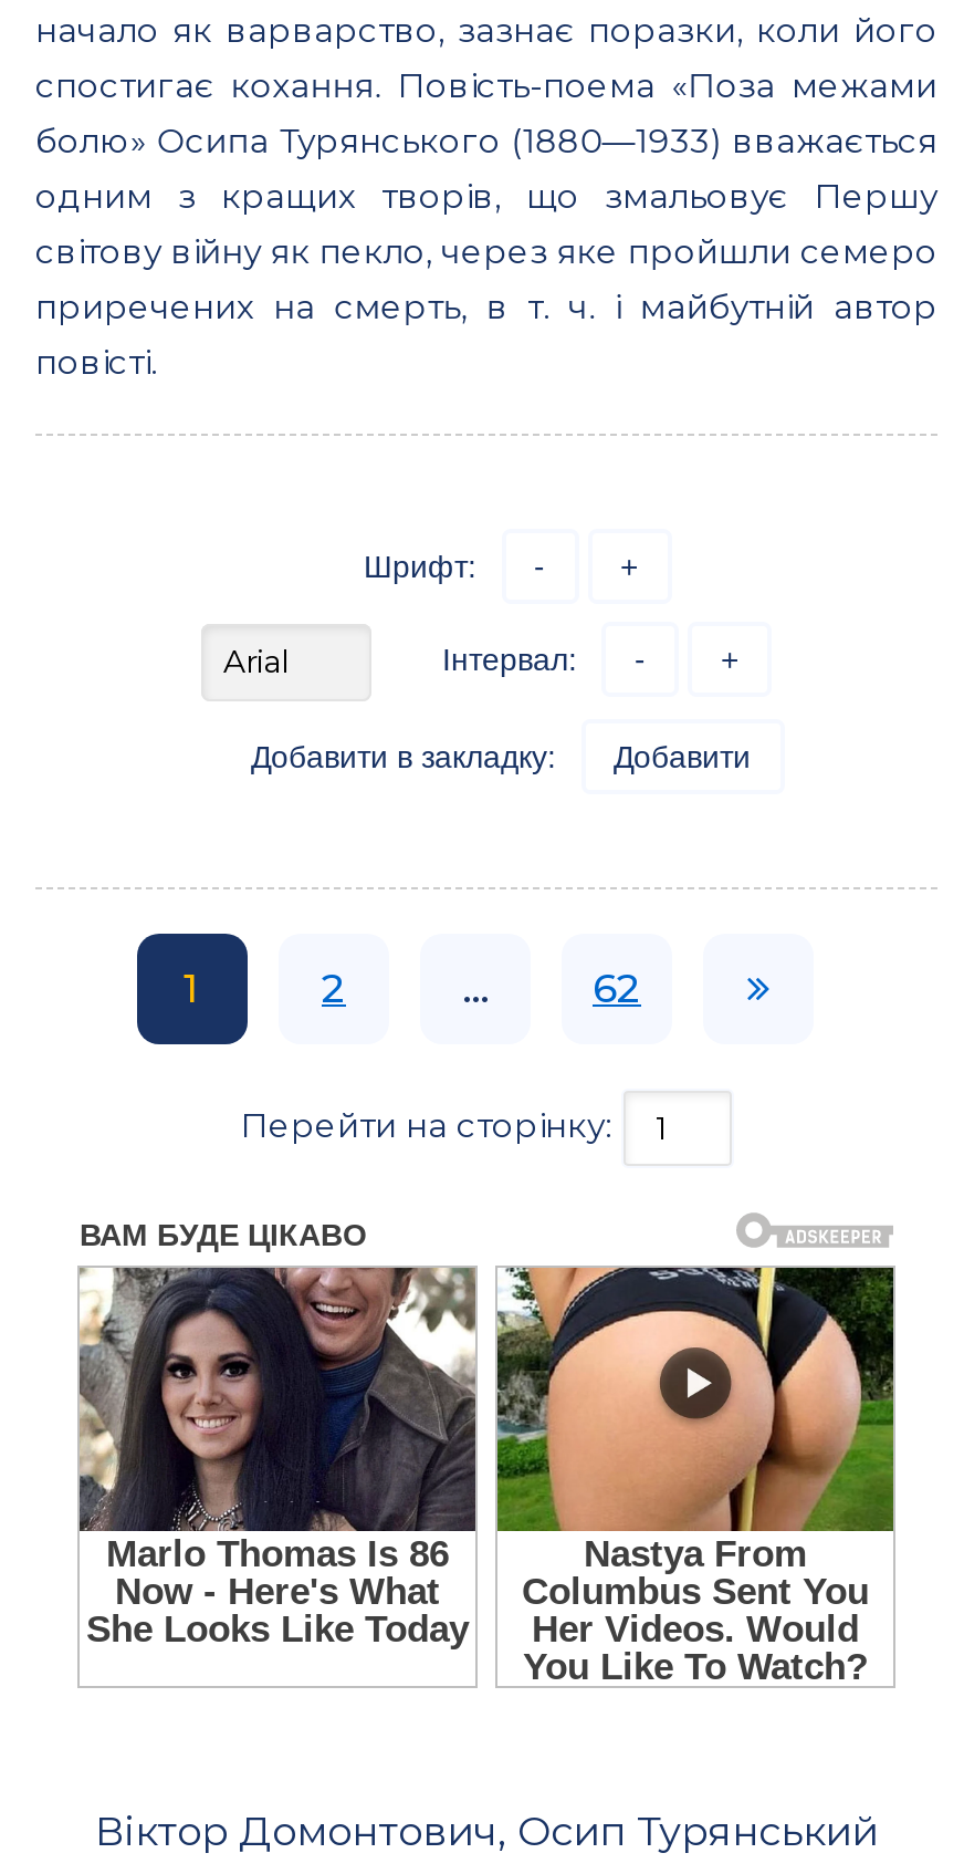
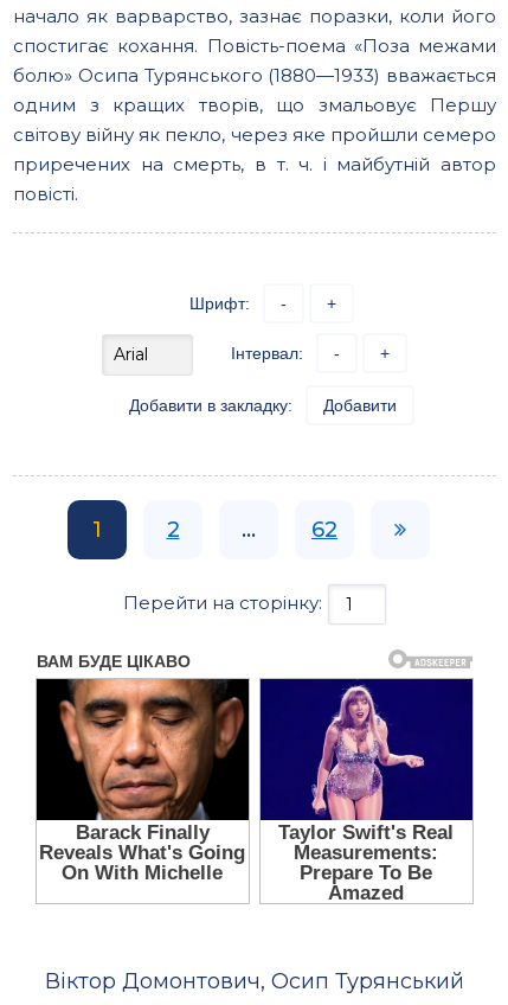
[77,1266,478,1651] [image] -> [36,678,250,883] [image]
[495,1266,895,1682] [image] -> [259,678,474,901] [image]

